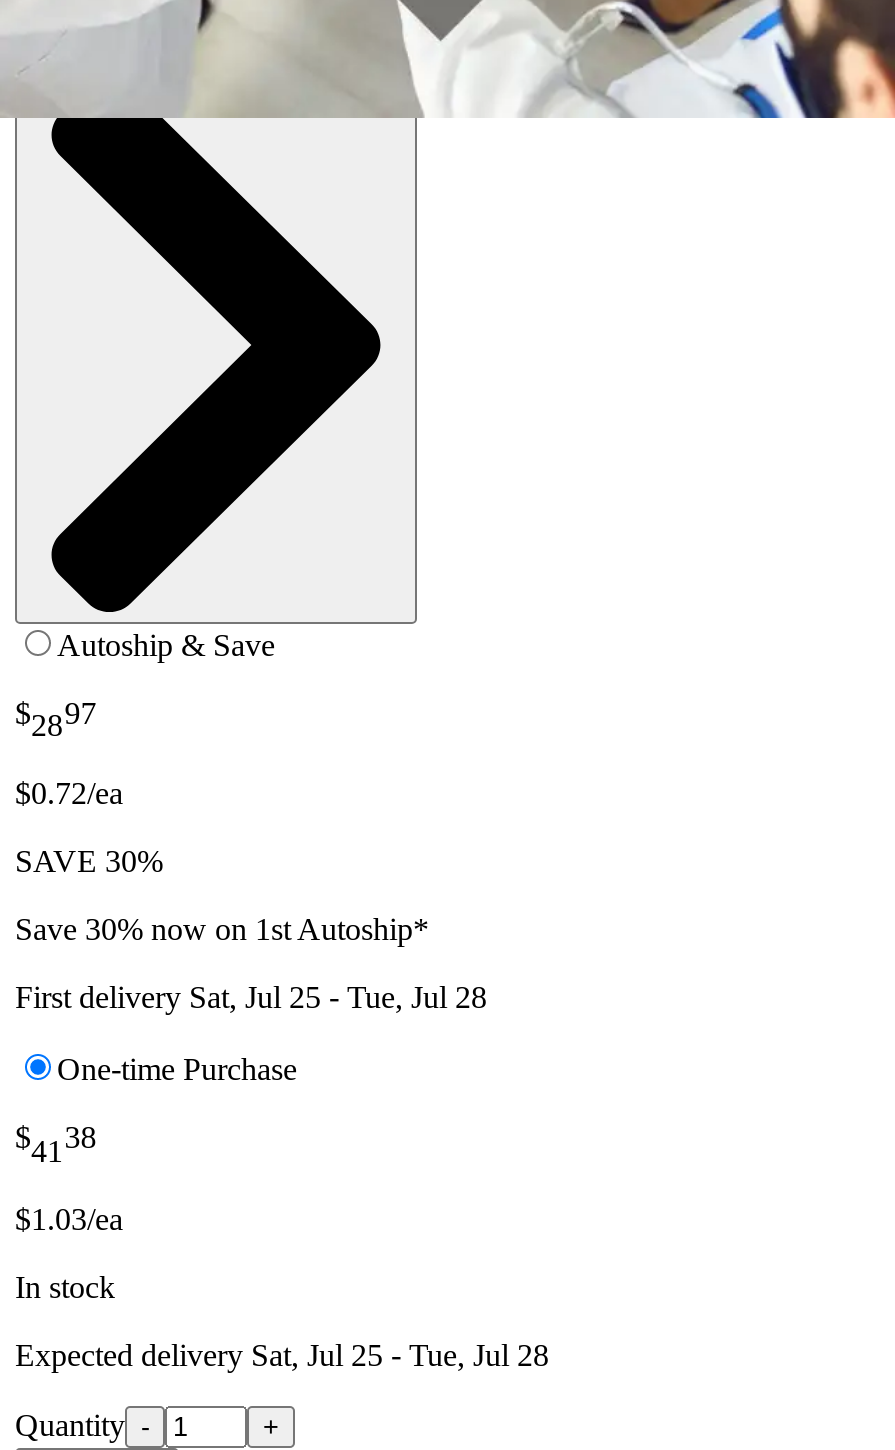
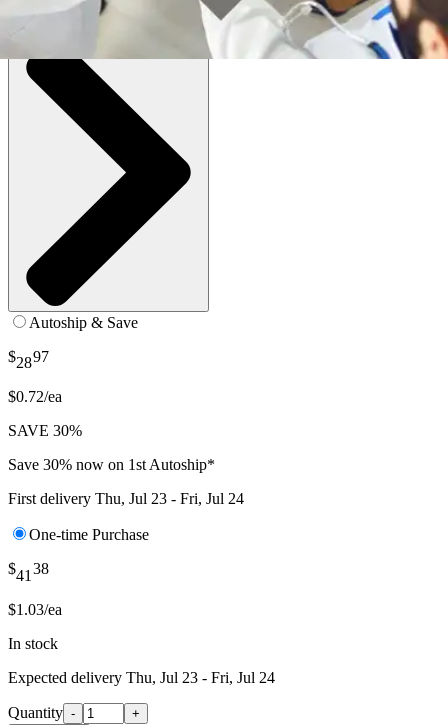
[15,981,487,1015] First delivery Sat, Jul 25 - Tue, Jul 28 -> [8,490,244,507] First delivery Thu, Jul 23 - Fri, Jul 24
[15,1337,549,1371] Expected delivery Sat, Jul 25 - Tue, Jul 28 -> [8,669,275,686] Expected delivery Thu, Jul 23 - Fri, Jul 24

